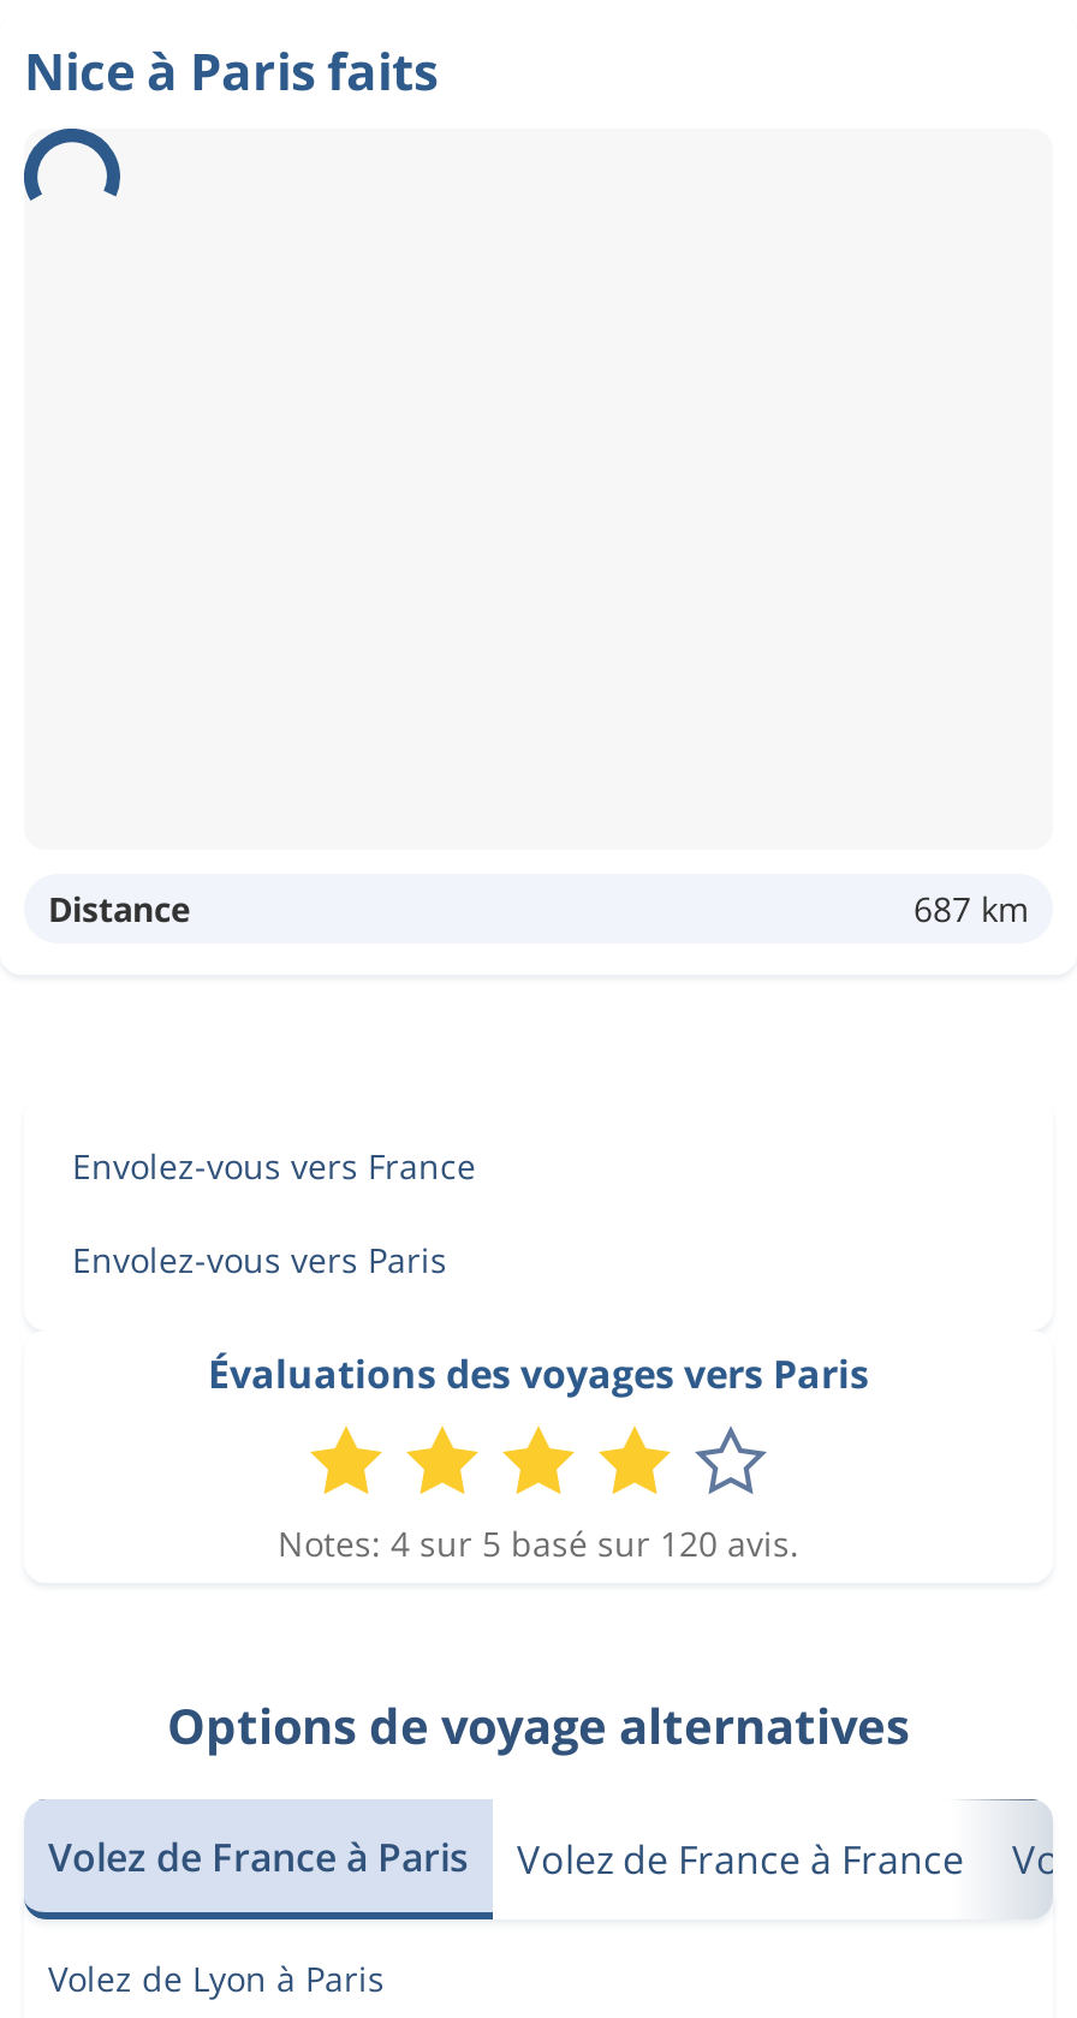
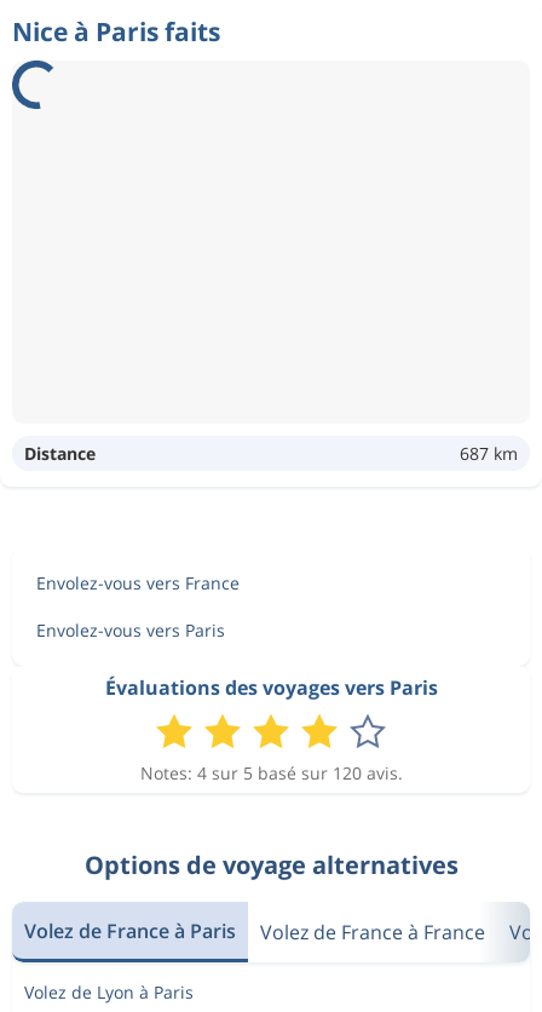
[34,143,123,225] [image] -> [16,67,60,110] [image]

